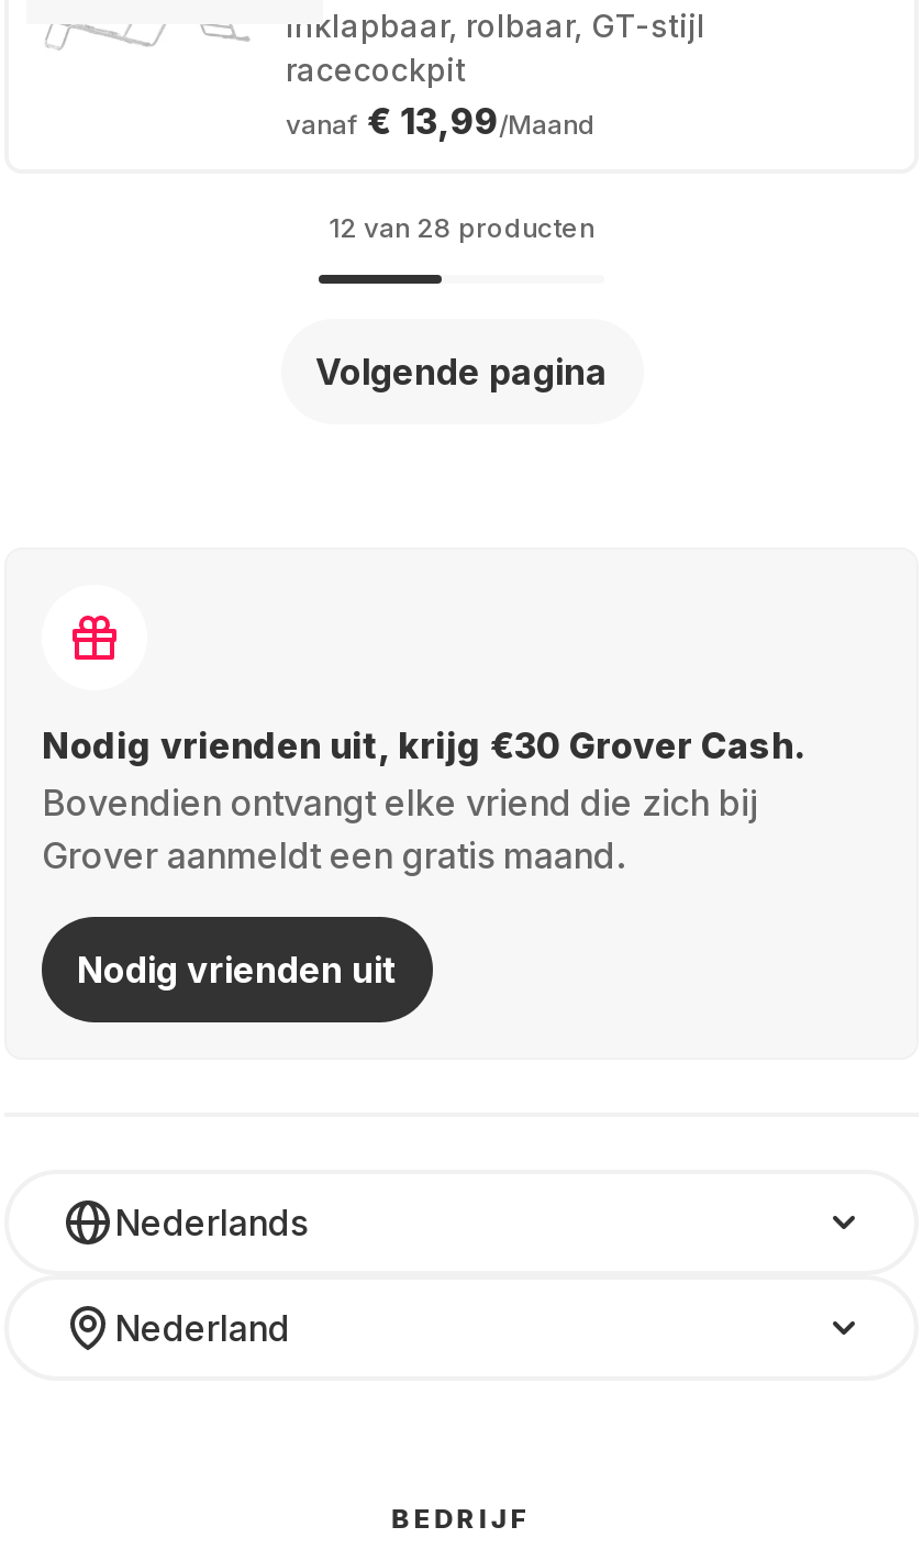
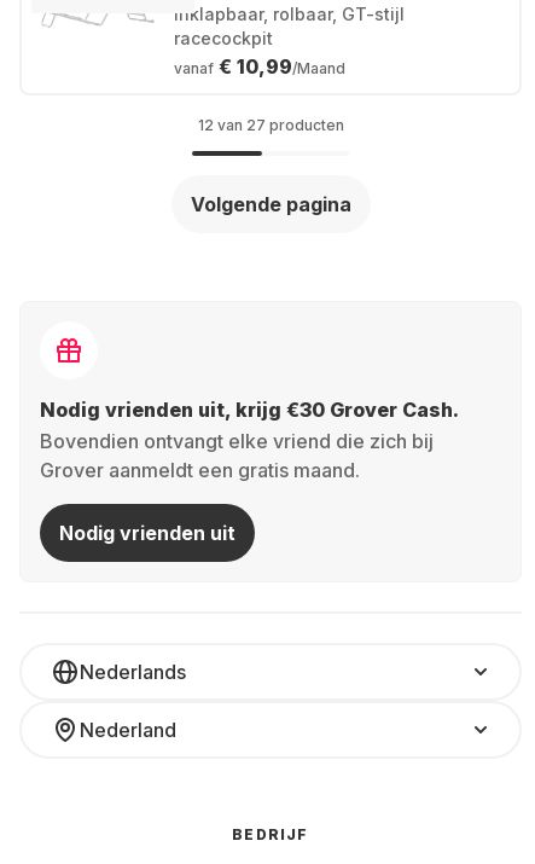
[286,99,596,143] vanaf € 13,99/Maand -> [174,54,345,79] vanaf € 10,99/Maand
[329,211,594,244] 12 van 28 producten -> [197,116,344,134] 12 van 27 producten

